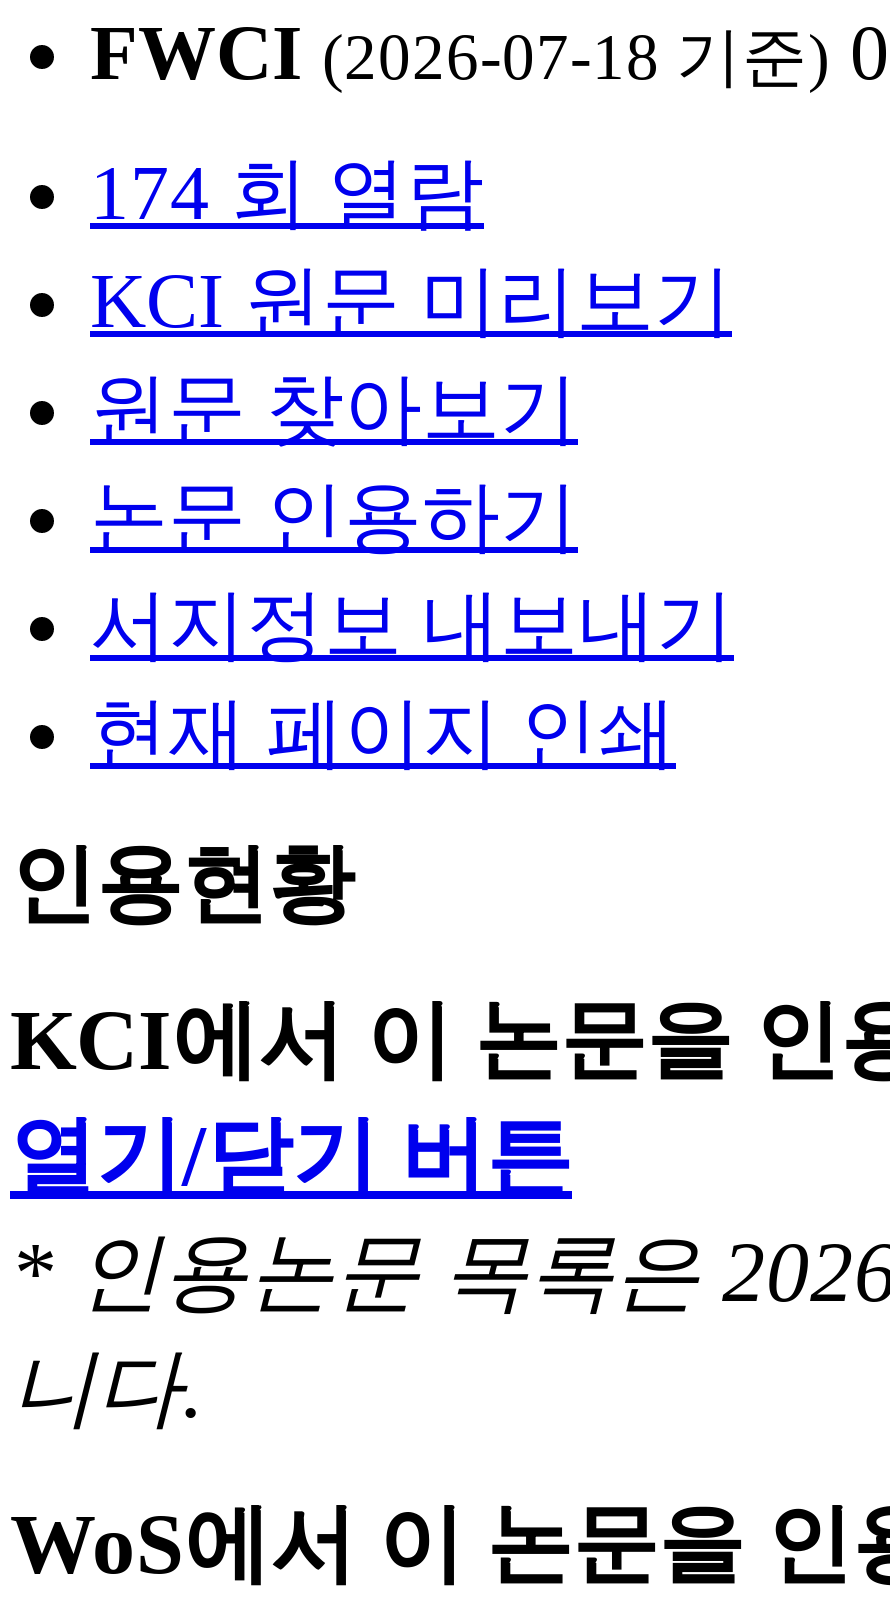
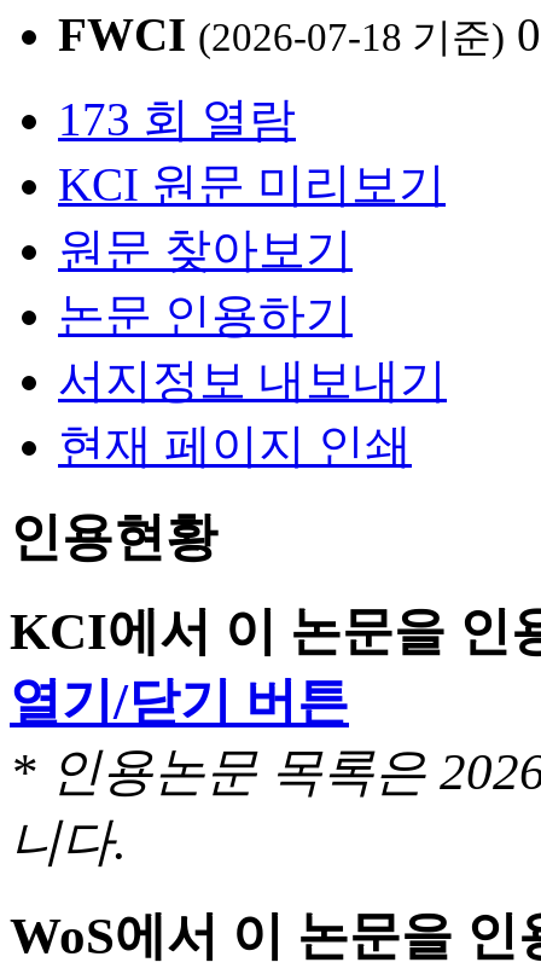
[90,149,484,235] 174 회 열람 -> [58,93,296,145] 173 회 열람

